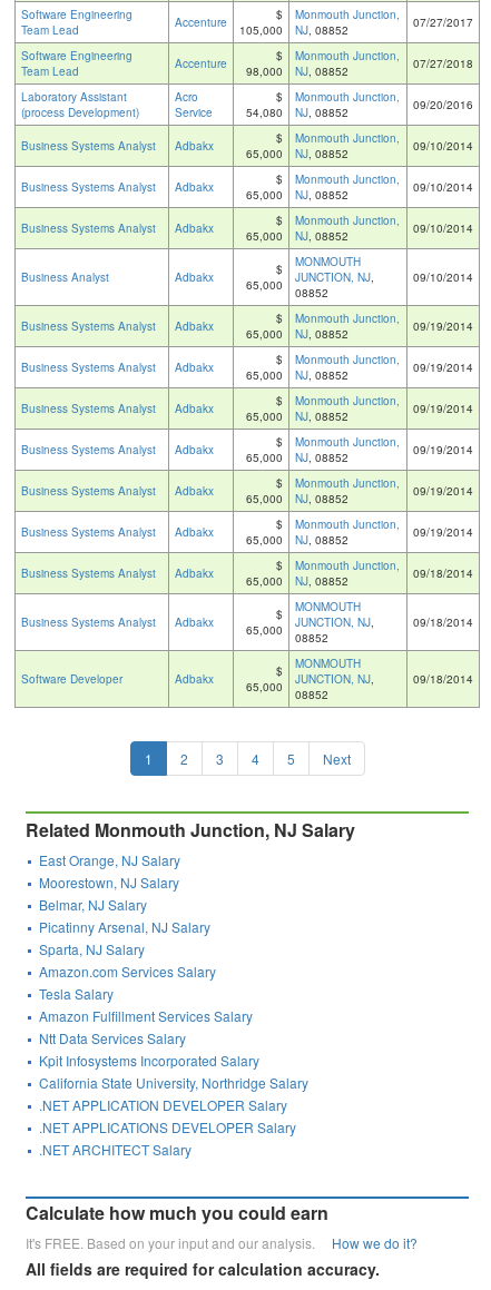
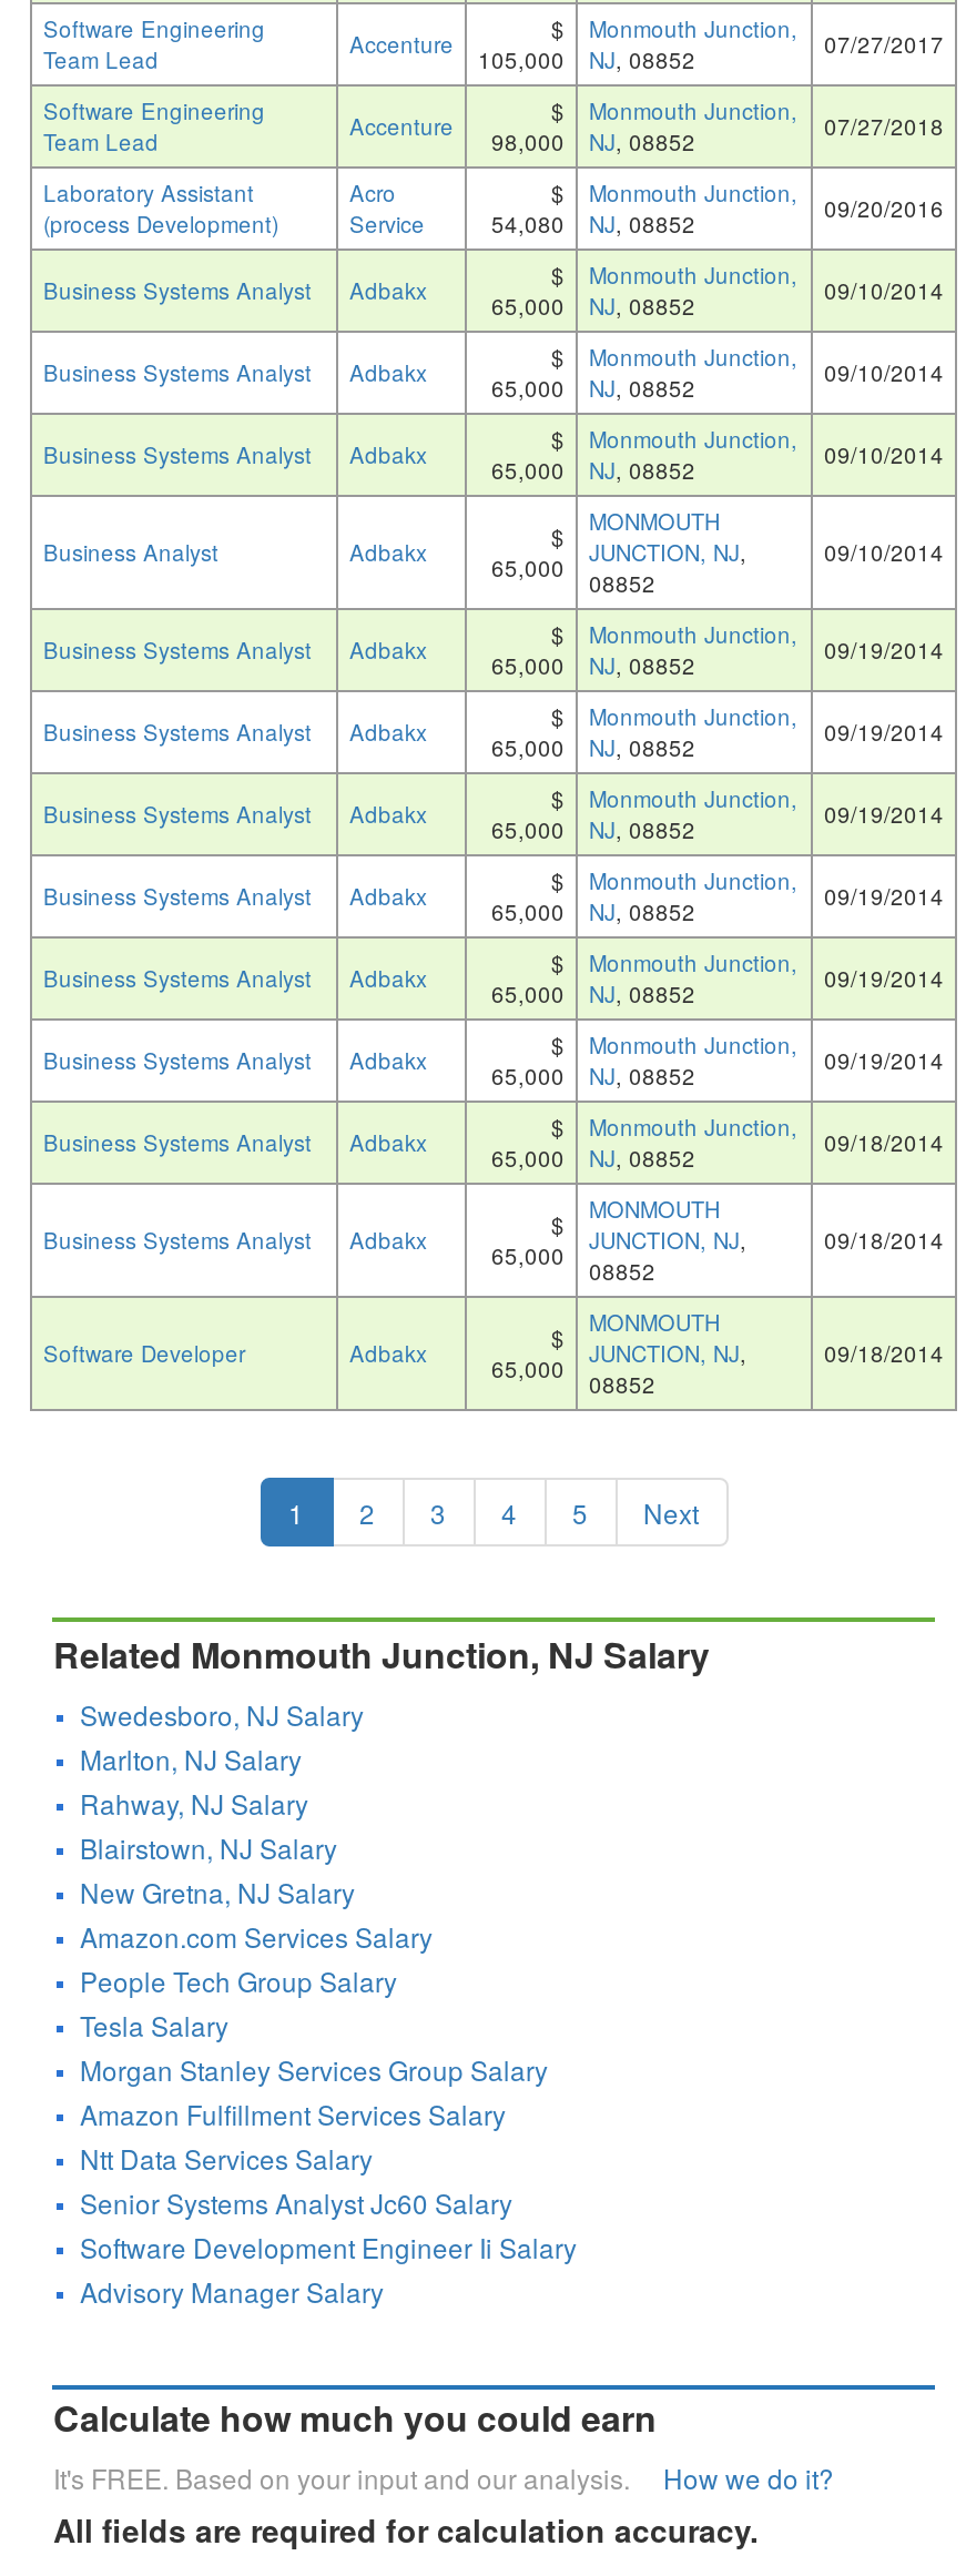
[40,851,211,959] East Orange, NJ Salary | Moorestown, NJ Salary | Belmar, NJ Salary | Picatinny Arsenal, NJ Salary | Sparta, NJ Salary -> [80,1696,364,1911] Swedesboro, NJ Salary | Marlton, NJ Salary | Rahway, NJ Salary | Blairstown, NJ Salary | New Gretna, NJ Salary
none -> [80,1962,397,2000] People Tech Group Salary
moved [40,984,114,1003] -> [80,2006,228,2044]: Tesla Salary
none -> [80,2051,548,2088] Morgan Stanley Services Group Salary
moved [40,1006,253,1048] -> [80,2095,506,2177]: Amazon Fulfillment Services Salary | Ntt Data Services Salary
[40,1051,309,1159] Kpit Infosystems Incorporated Salary | California State University, Northridge Salary | .NET APPLICATION DEVELOPER Salary | .NET APPLICATIONS DEVELOPER Salary | .NET ARCHITECT Salary -> [80,2184,577,2310] Senior Systems Analyst Jc60 Salary | Software Development Engineer Ii Salary | Advisory Manager Salary

